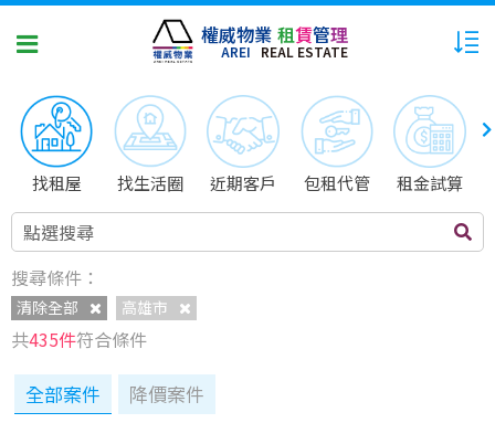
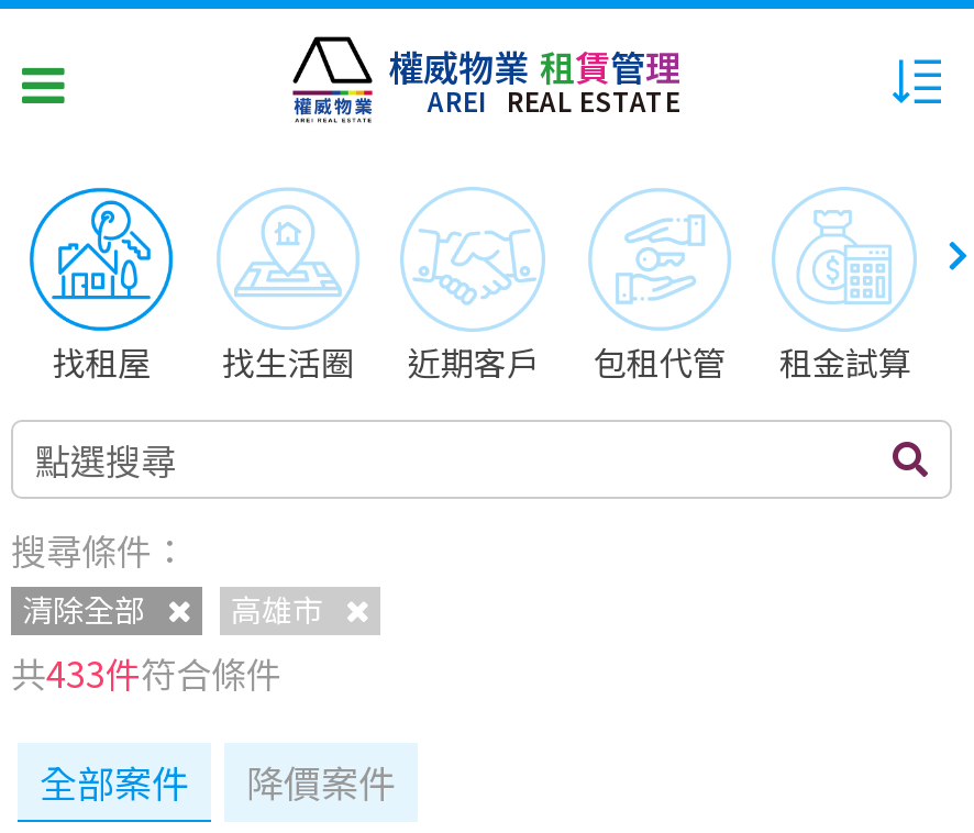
[11,326,147,353] 共435件符合條件 -> [11,647,281,699] 共433件符合條件

